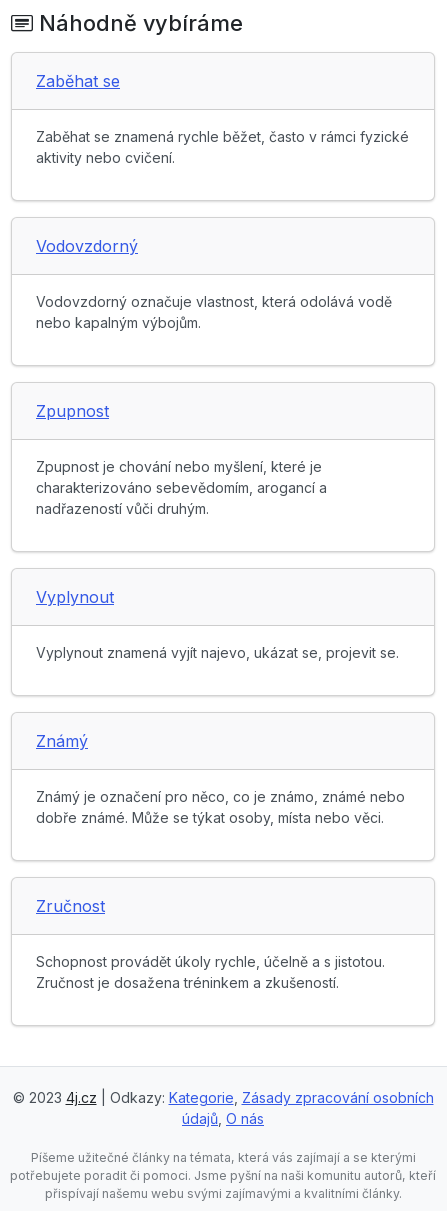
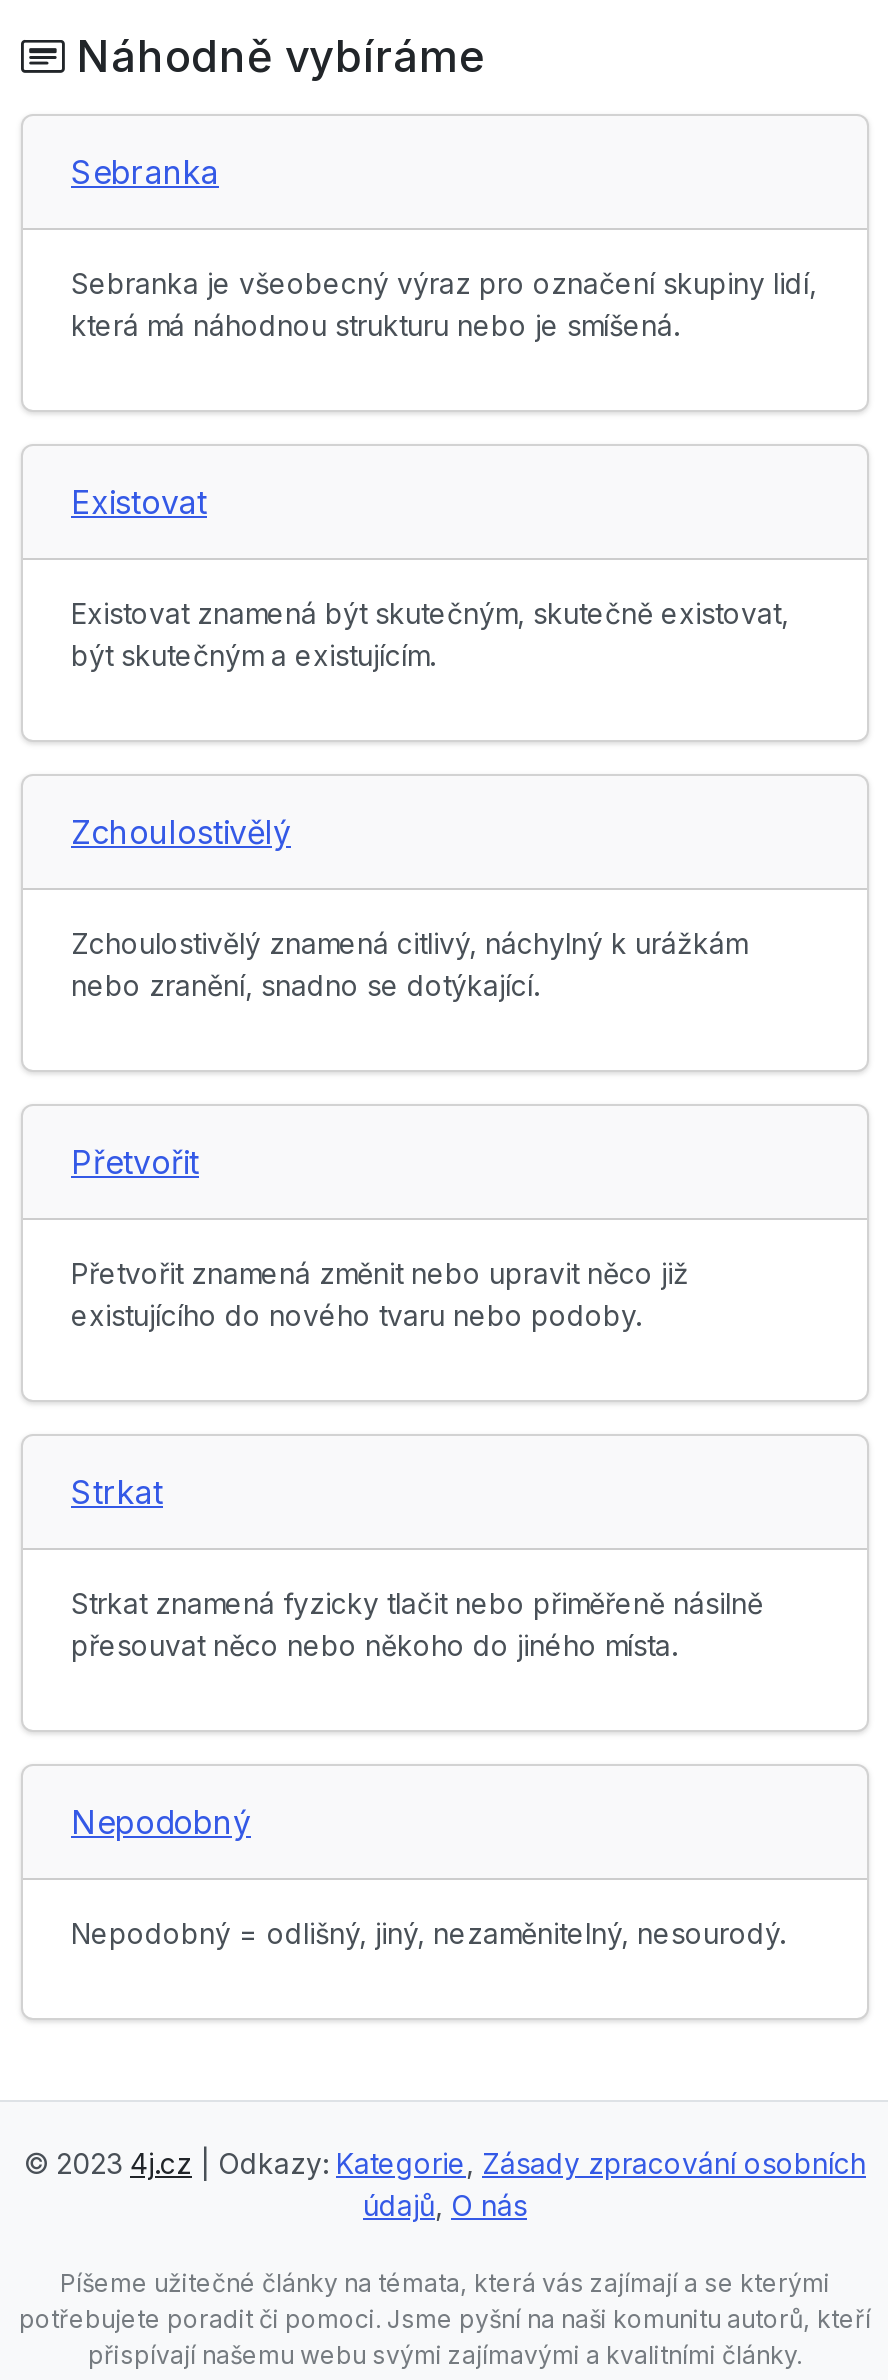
[36,71,120,91] Zaběhat se -> [71,152,219,192] Sebranka
[36,128,409,166] Zaběhat se znamená rychle běžet, často v rámci fyzické | aktivity nebo cvičení. -> [71,266,817,342] Sebranka je všeobecný výraz pro označení skupiny lidí, | která má náhodnou strukturu nebo je smíšená.
[36,236,138,256] Vodovzdorný -> [71,482,207,522] Existovat
[36,293,392,331] Vodovzdorný označuje vlastnost, která odolává vodě | nebo kapalným výbojům. -> [71,596,789,672] Existovat znamená být skutečným, skutečně existovat, | být skutečným a existujícím.
[36,401,109,421] Zpupnost -> [71,812,291,852] Zchoulostivělý
[36,458,327,517] Zpupnost je chování nebo myšlení, které je | charakterizováno sebevědomím, arogancí a | nadřazeností vůči druhým. -> [71,926,747,1002] Zchoulostivělý znamená citlivý, náchylný k urážkám | nebo zranění, snadno se dotýkající.
[36,587,114,607] Vyplynout -> [71,1142,199,1182] Přetvořit
[36,644,399,661] Vyplynout znamená vyjít najevo, ukázat se, projevit se. -> [71,1256,689,1332] Přetvořit znamená změnit nebo upravit něco již | existujícího do nového tvaru nebo podoby.
[36,731,88,751] Známý -> [71,1472,163,1512] Strkat
[36,788,405,826] Známý je označení pro něco, co je známo, známé nebo | dobře známé. Může se týkat osoby, místa nebo věci. -> [71,1586,763,1662] Strkat znamená fyzicky tlačit nebo přiměřeně násilně | přesouvat něco nebo někoho do jiného místa.
[36,896,105,916] Zručnost -> [71,1802,251,1842] Nepodobný
[36,953,385,991] Schopnost provádět úkoly rychle, účelně a s jistotou. | Zručnost je dosažena tréninkem a zkušeností. -> [71,1916,785,1950] Nepodobný = odlišný, jiný, nezaměnitelný, nesourodý.

